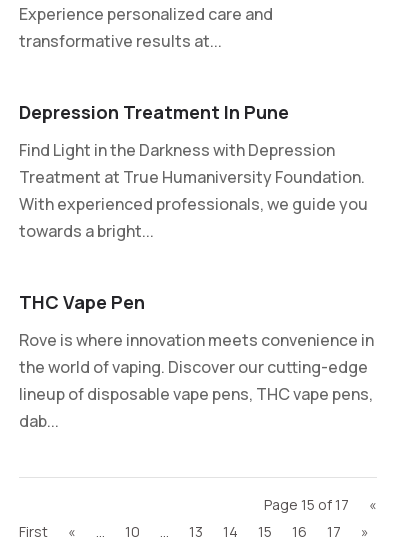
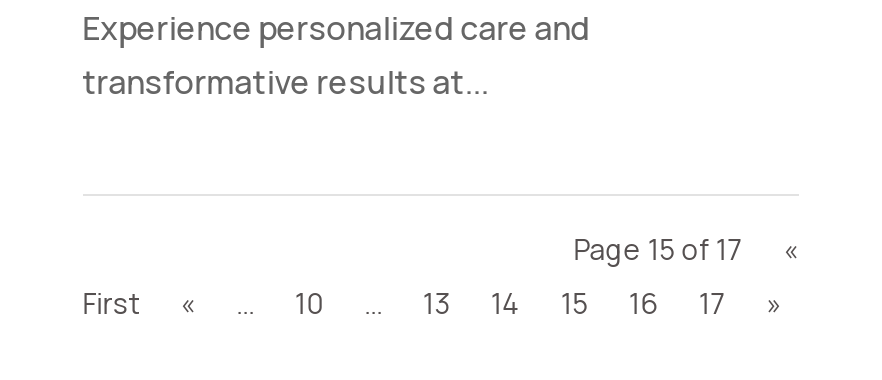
[19,100,374,432] Depression Treatment In Pune | Find Light in the Darkness with Depression | Treatment at True Humaniversity Foundation. | With experienced professionals, we guide you | towards a bright... | THC Vape Pen | Rove is where innovation meets convenience in | the world of vaping. Discover our cutting-edge | lineup of disposable vape pens, THC vape pens, | dab... -> none

